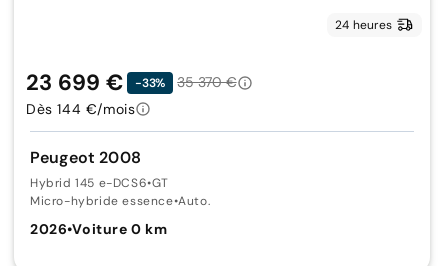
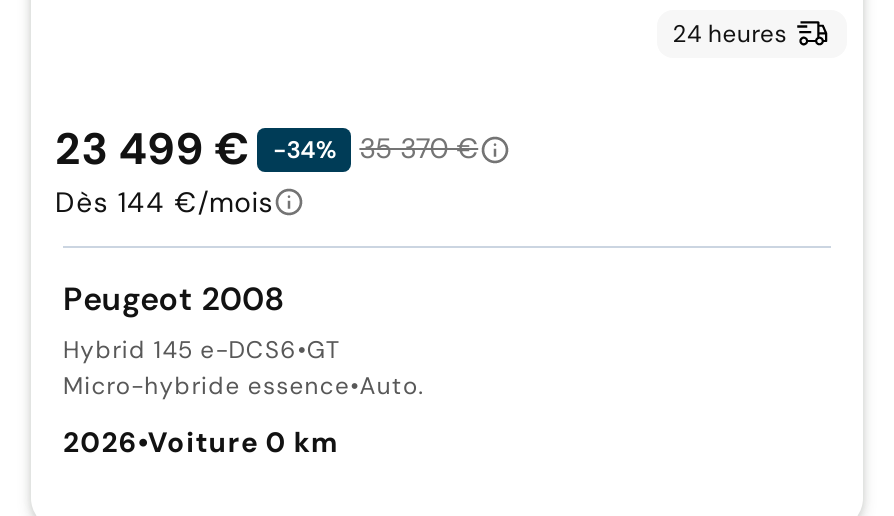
[26,68,123,97] 23 699 € -> [55,120,249,178] 23 499 €
[135,75,165,91] -33% -> [273,134,335,166] -34%

